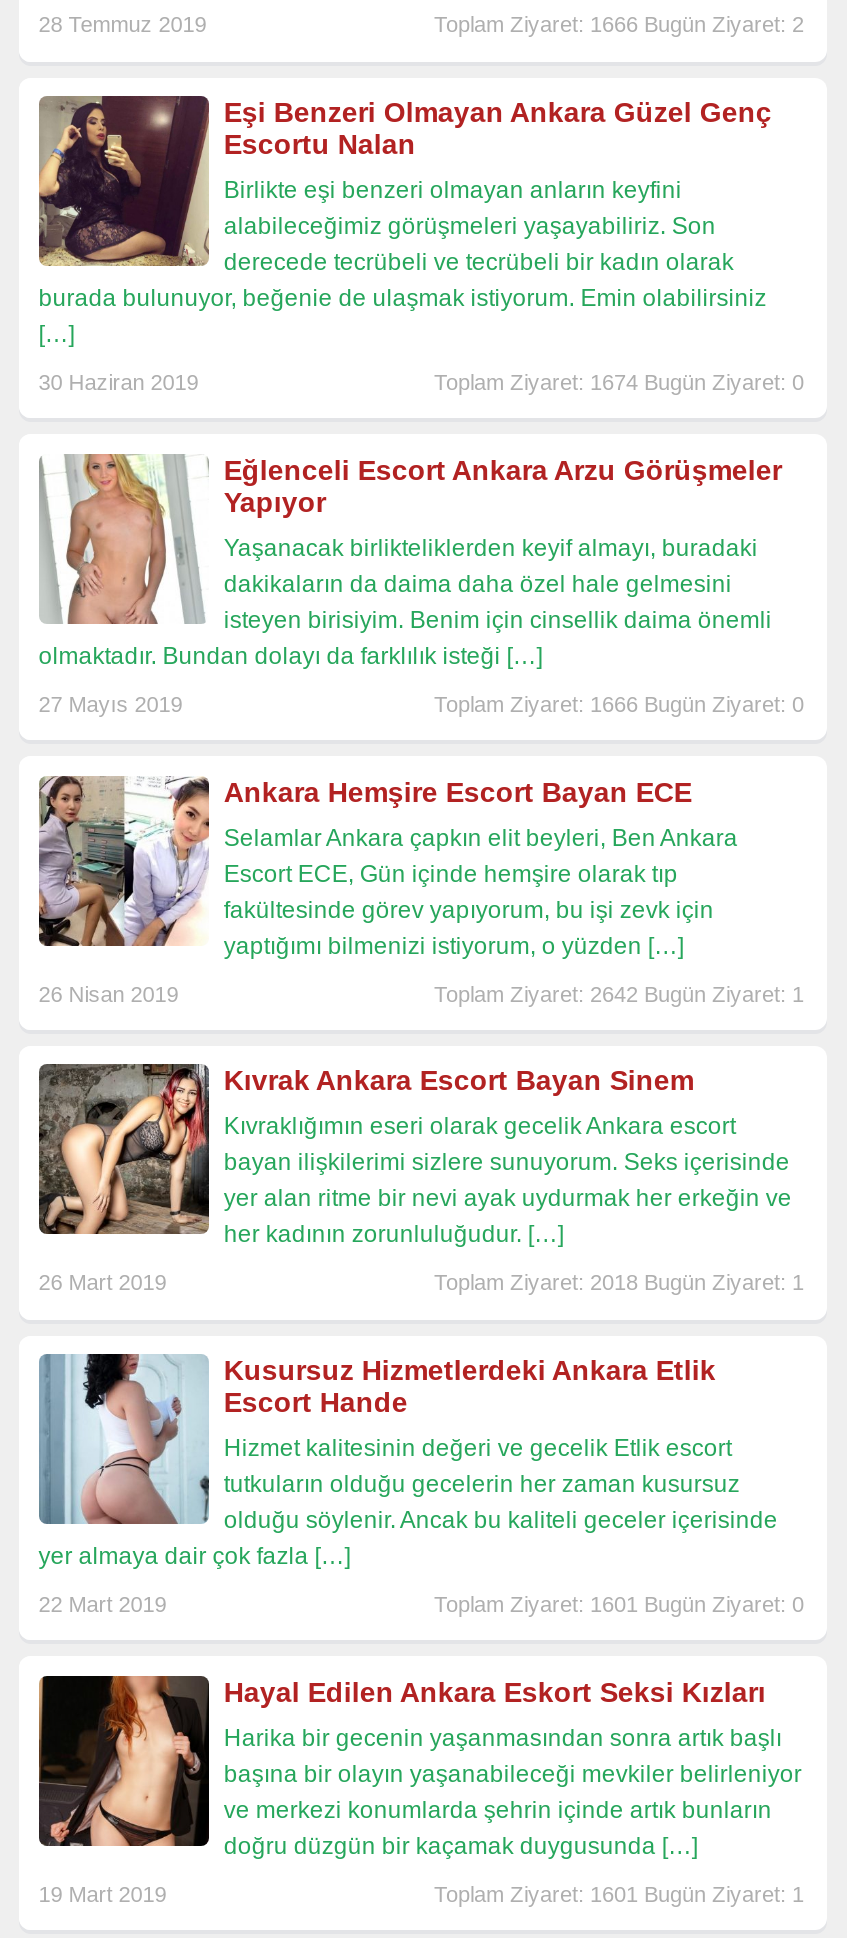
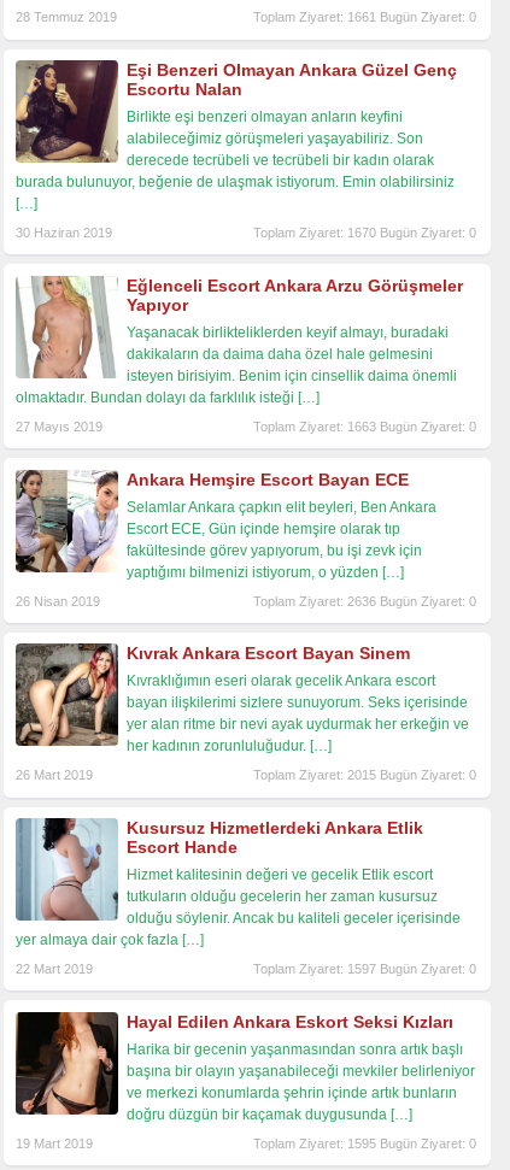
[434,13,804,37] Toplam Ziyaret: 1666 Bugün Ziyaret: 2 -> [254,10,477,25] Toplam Ziyaret: 1661 Bugün Ziyaret: 0
[434,370,804,394] Toplam Ziyaret: 1674 Bugün Ziyaret: 0 -> [254,225,477,240] Toplam Ziyaret: 1670 Bugün Ziyaret: 0
[434,692,804,716] Toplam Ziyaret: 1666 Bugün Ziyaret: 0 -> [254,419,477,434] Toplam Ziyaret: 1663 Bugün Ziyaret: 0
[434,981,804,1005] Toplam Ziyaret: 2642 Bugün Ziyaret: 1 -> [254,593,477,608] Toplam Ziyaret: 2636 Bugün Ziyaret: 0
[434,1270,804,1294] Toplam Ziyaret: 2018 Bugün Ziyaret: 1 -> [254,768,477,782] Toplam Ziyaret: 2015 Bugün Ziyaret: 0
[434,1592,804,1616] Toplam Ziyaret: 1601 Bugün Ziyaret: 0 -> [254,962,477,976] Toplam Ziyaret: 1597 Bugün Ziyaret: 0
[434,1881,804,1905] Toplam Ziyaret: 1601 Bugün Ziyaret: 1 -> [254,1136,477,1150] Toplam Ziyaret: 1595 Bugün Ziyaret: 0

